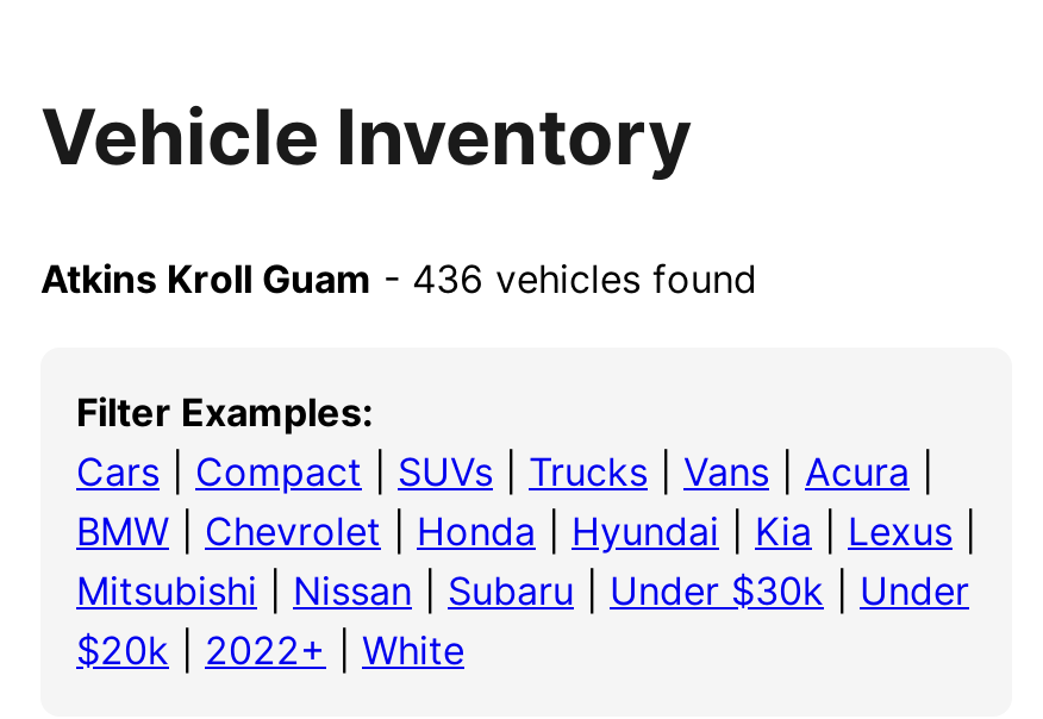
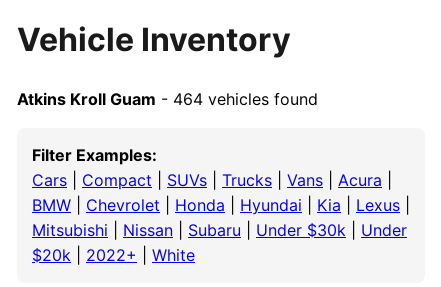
[40,255,757,302] Atkins Kroll Guam - 436 vehicles found -> [17,89,318,109] Atkins Kroll Guam - 464 vehicles found

